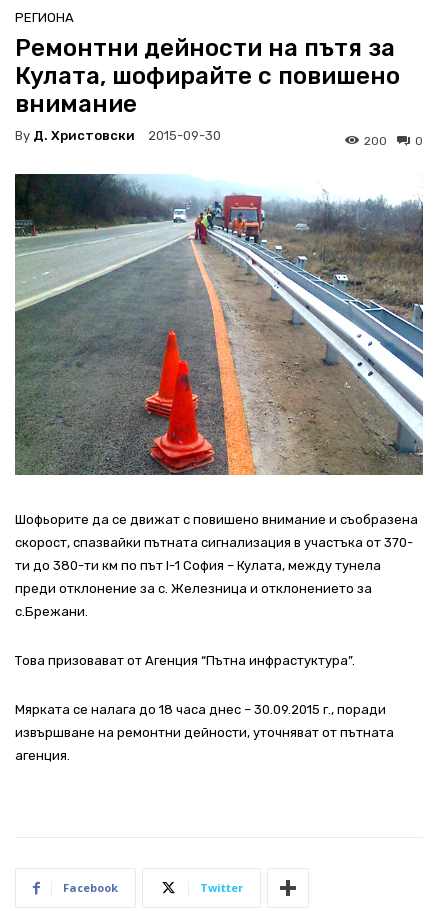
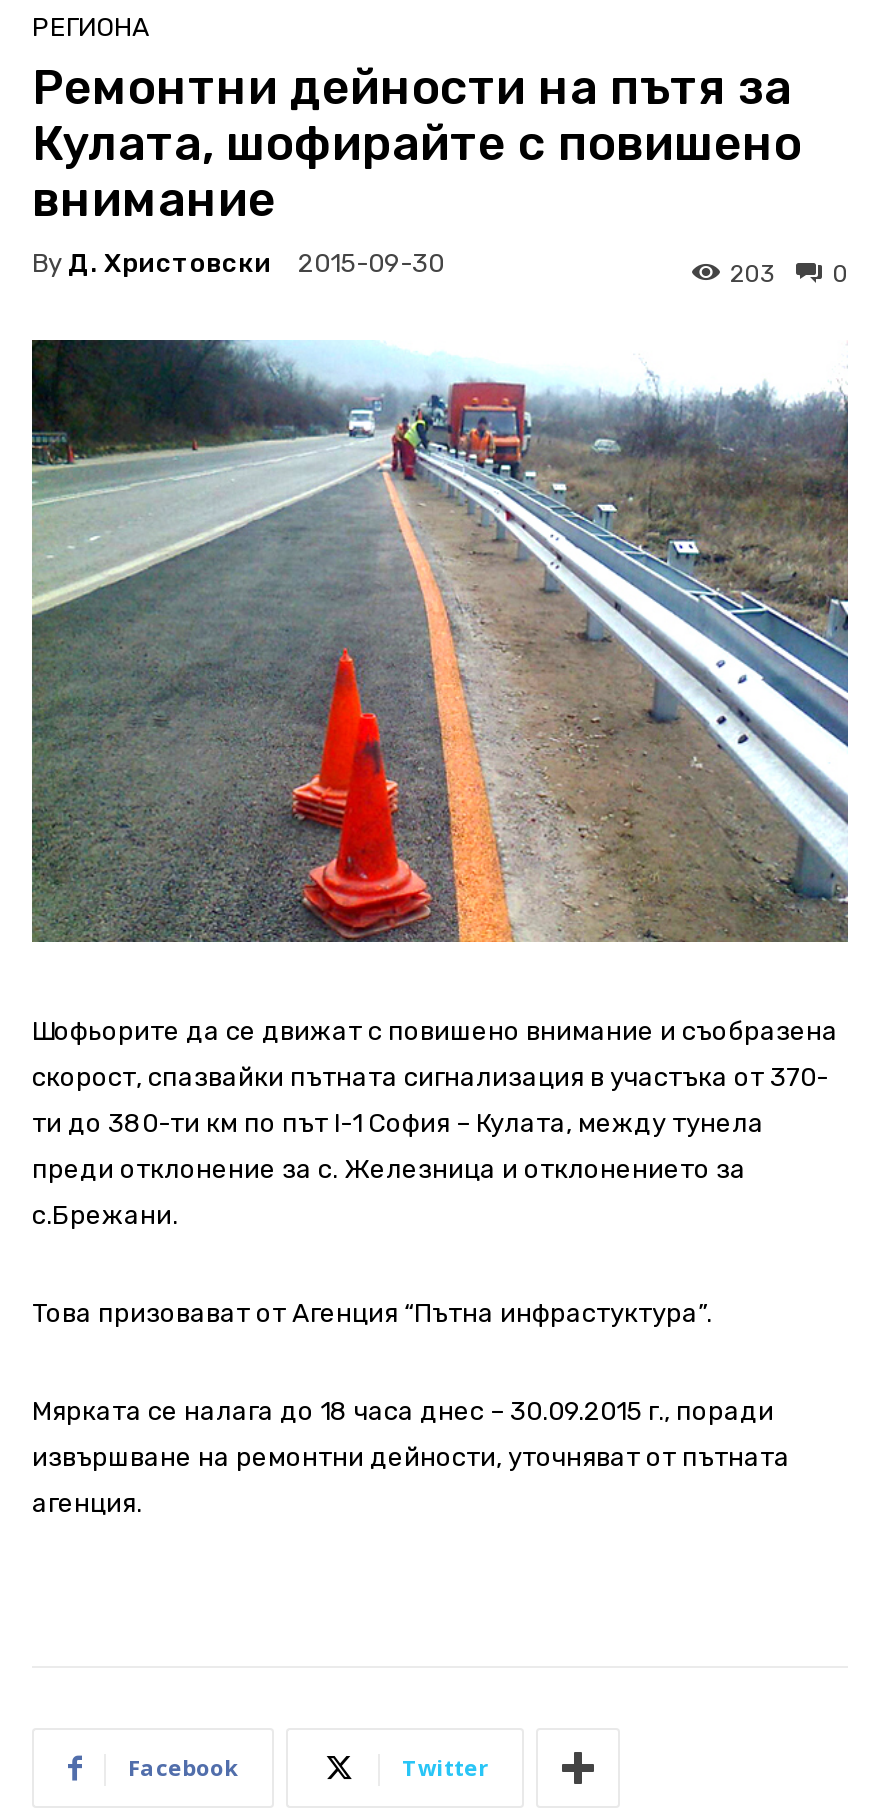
[364,134,423,148] 200 0 -> [730,260,848,288] 203 0

